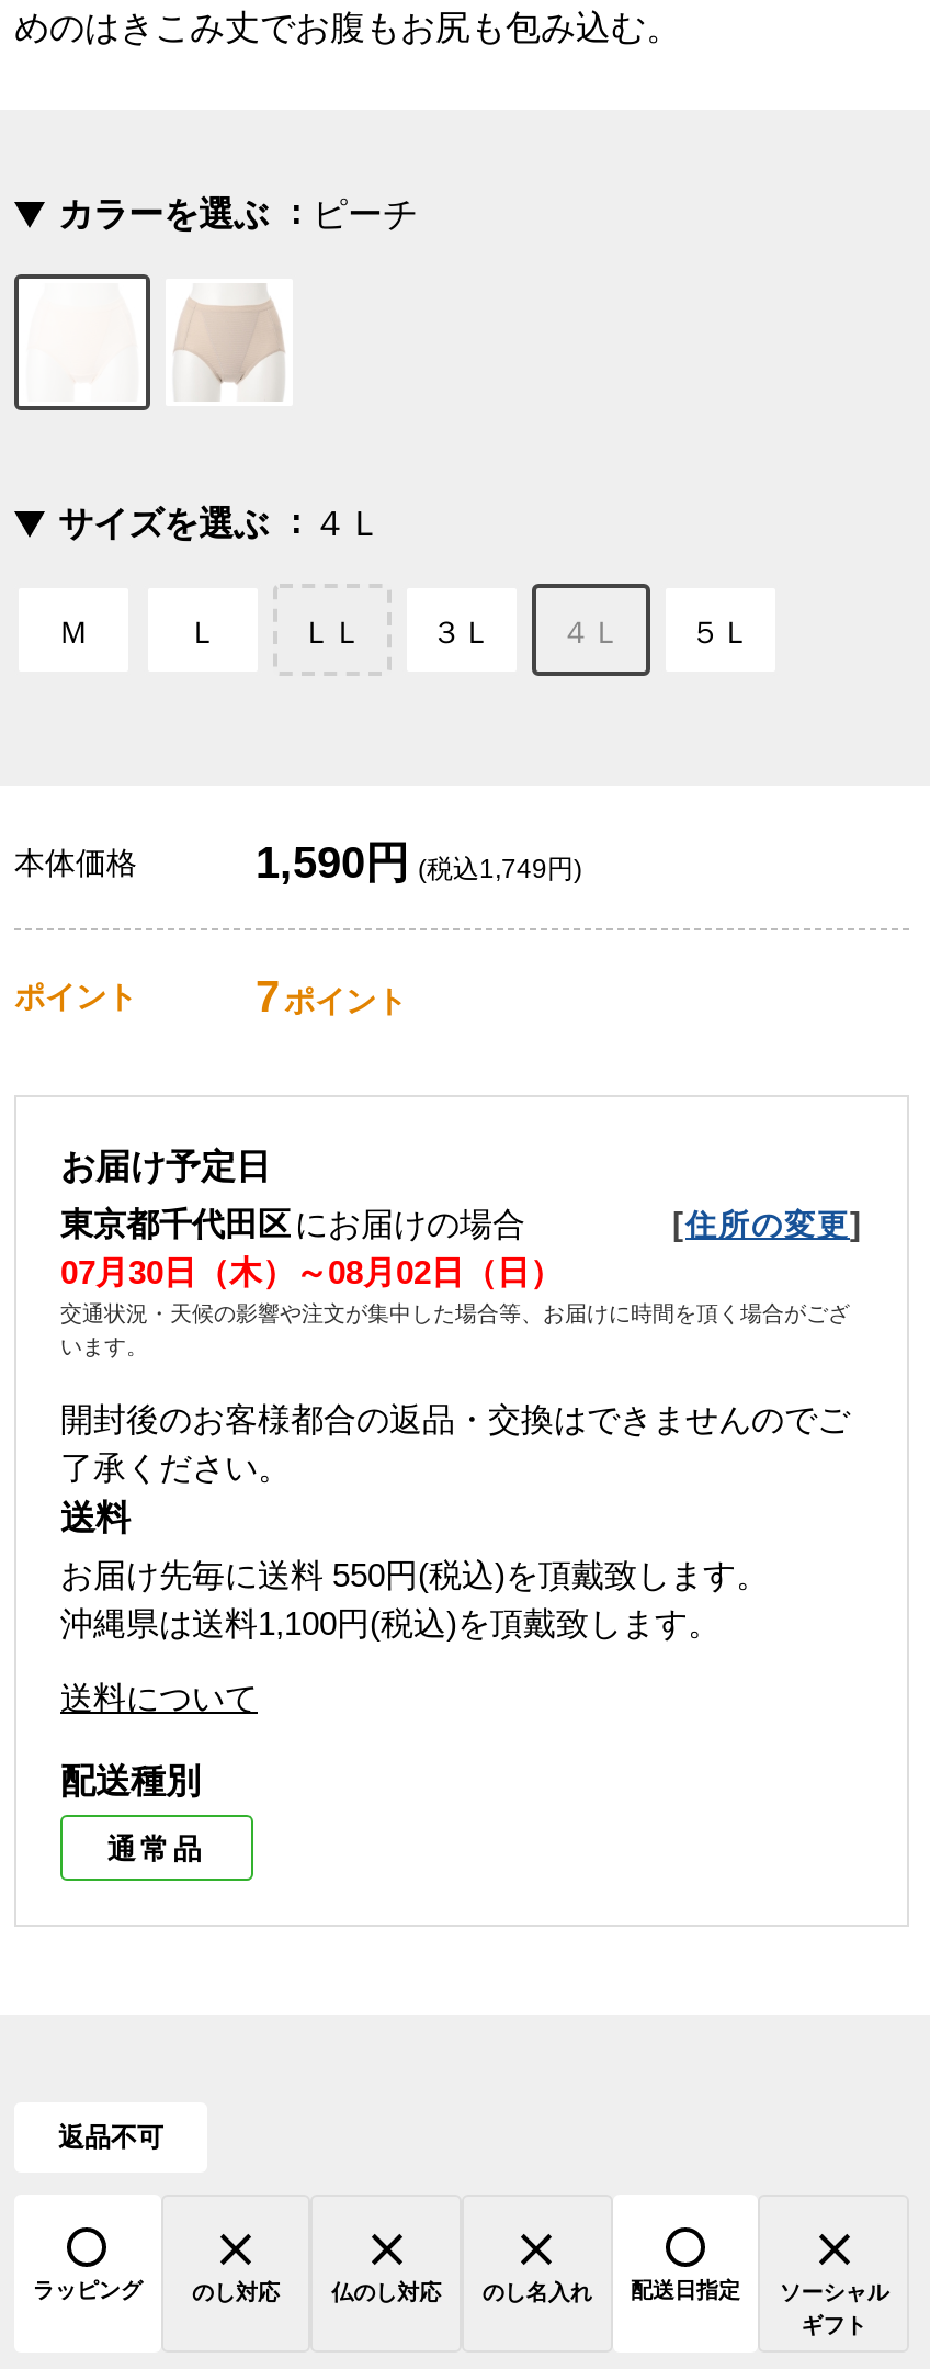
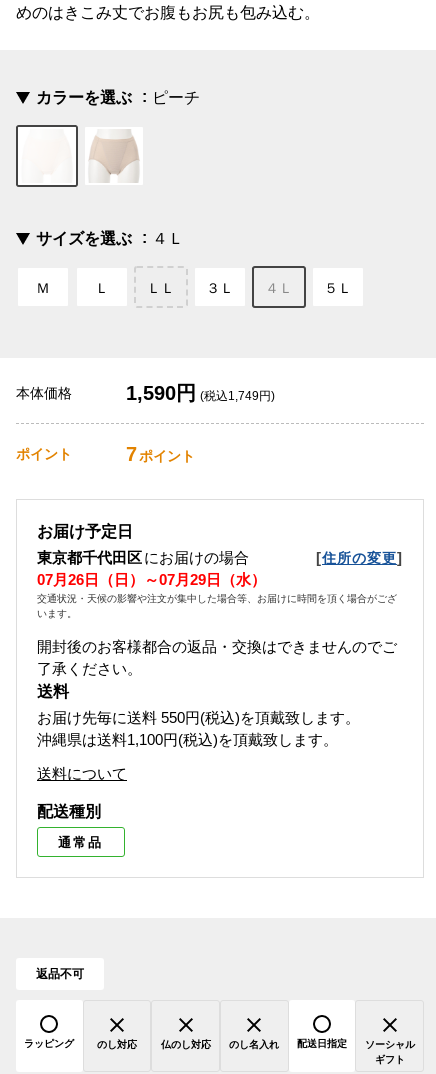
[60,1254,563,1291] 07月30日（木）～08月02日（日） -> [37,571,266,588] 07月26日（日）～07月29日（水）

